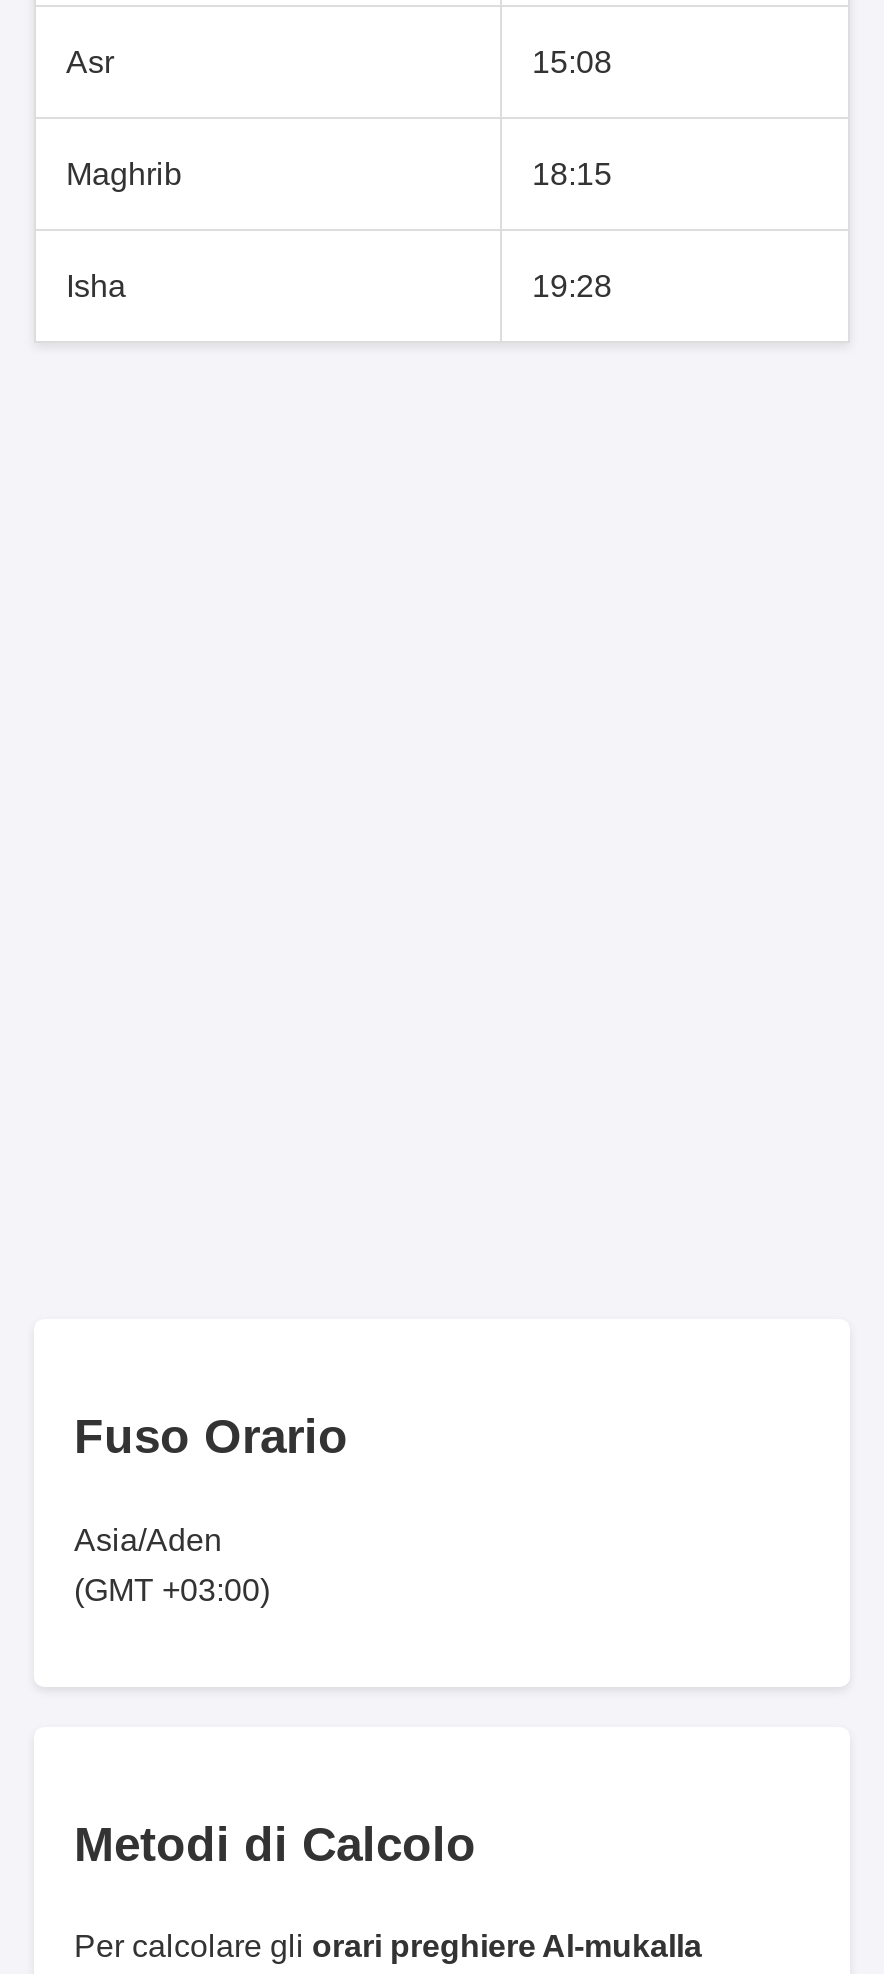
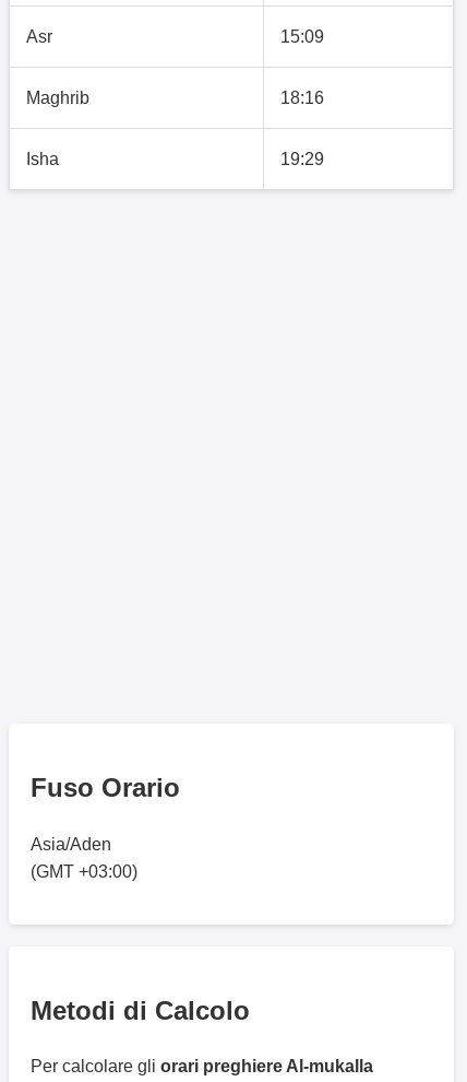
[532,45,612,79] 15:08 -> [280,27,324,46] 15:09
[532,157,612,191] 18:15 -> [280,88,324,107] 18:16
[532,269,612,303] 19:28 -> [280,150,324,168] 19:29

